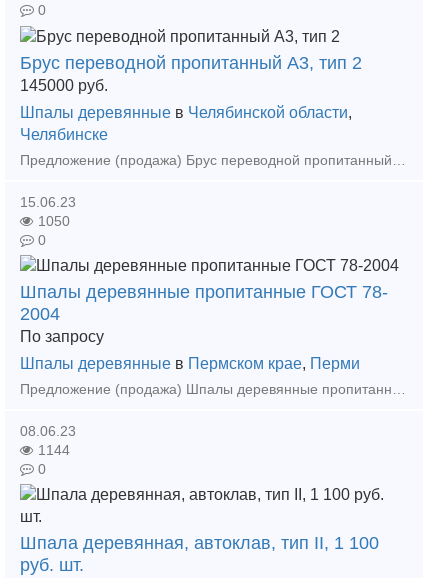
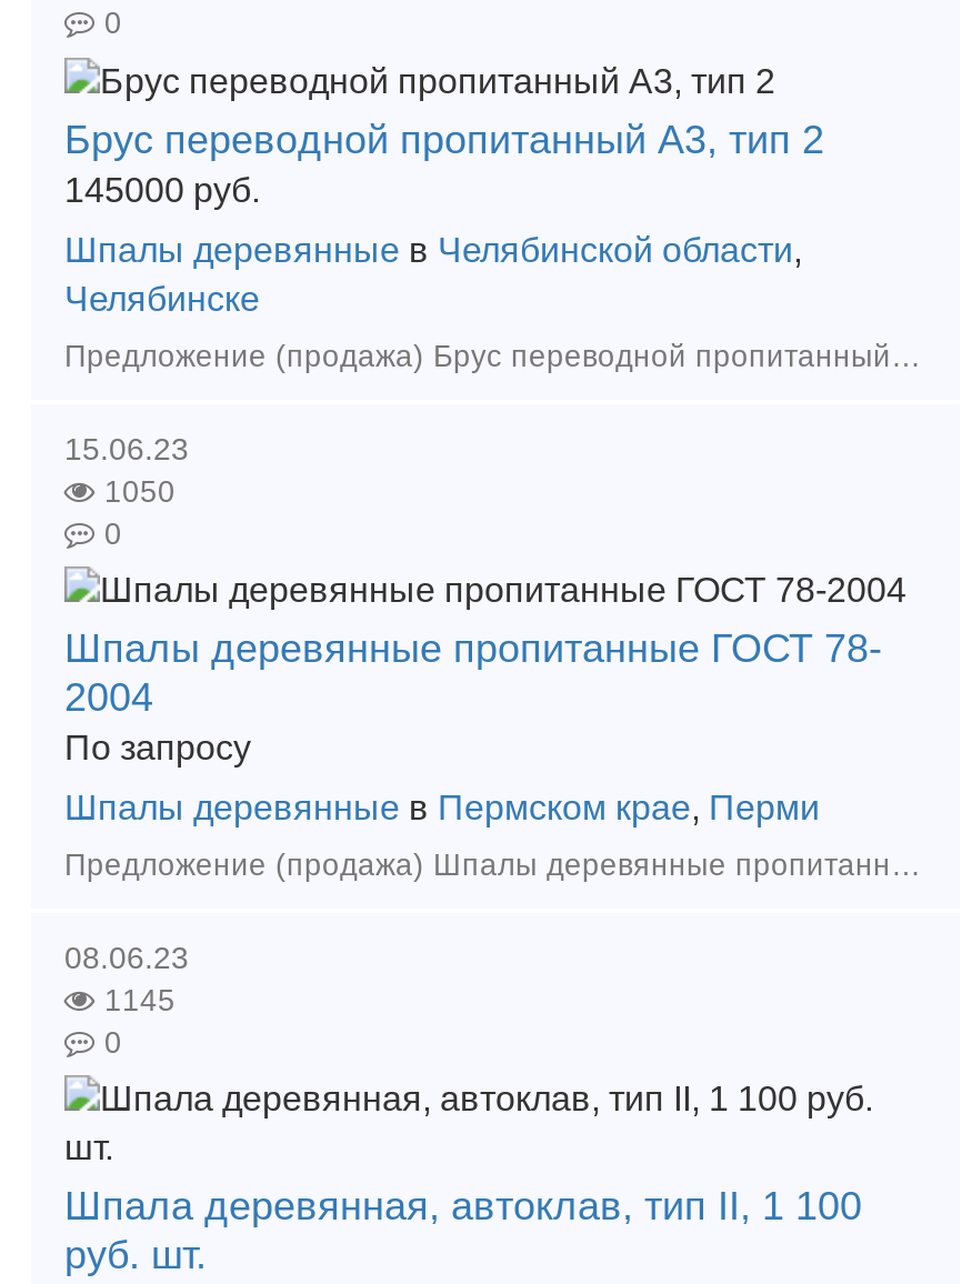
[34,443,70,458] 1144 -> [96,985,176,1018] 1145

